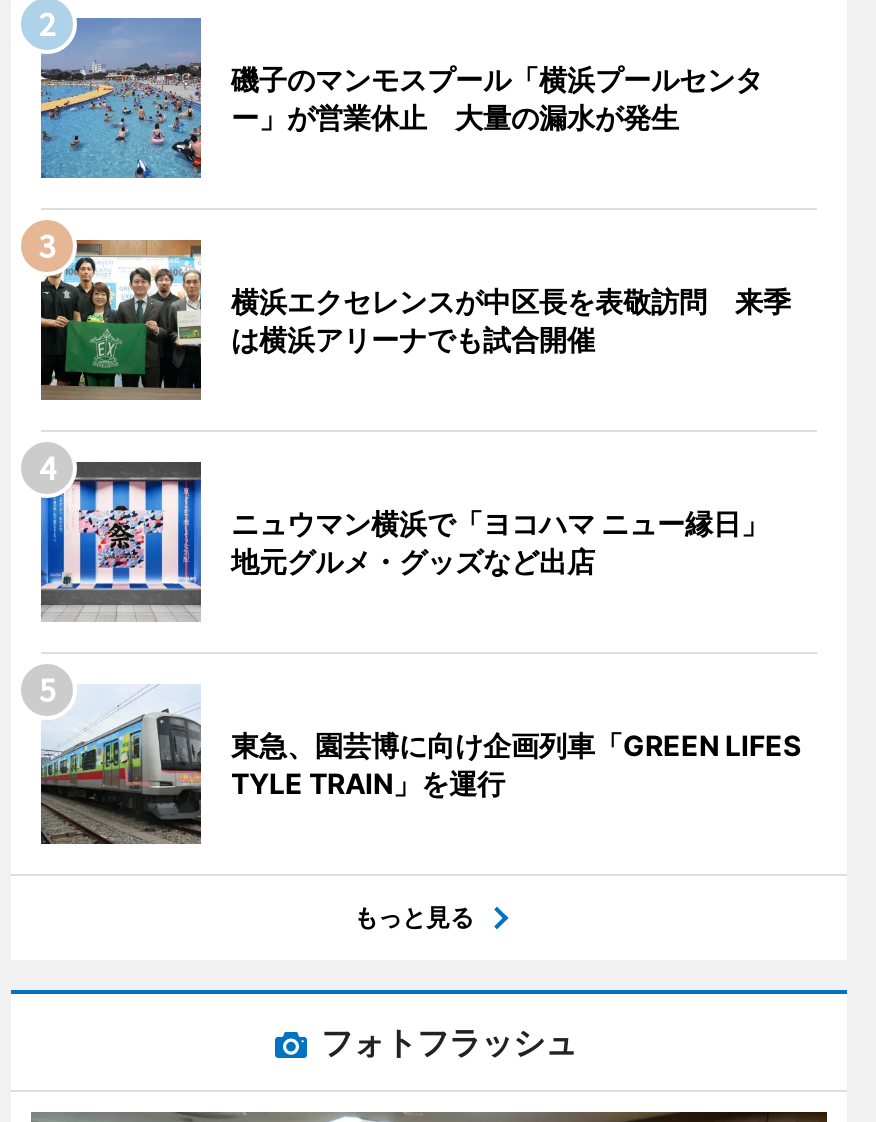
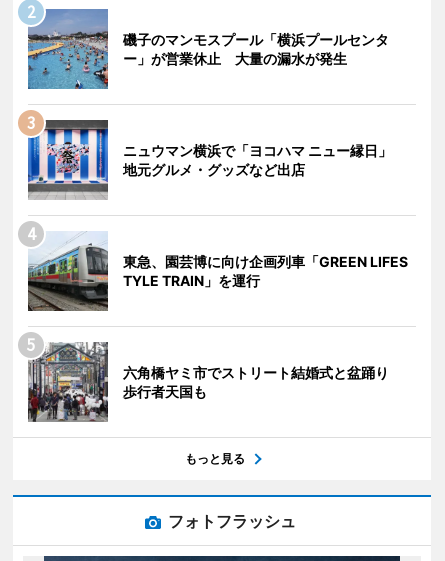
[39,238,791,400] [image] | 横浜エクセレンスが中区長を表敬訪問 来季 | は横浜アリーナでも試合開催 -> none
moved [31,448,801,800] -> [23,113,408,289]: [image] | ニュウマン横浜で「ヨコハマ ニュー縁日」 | 地元グルメ・グッズなど出店 | 東急、園芸博に向け企画列車「GREEN LIFES | TYLE TRAIN」を運行
none -> [28,341,403,422] [image] | 六角橋ヤミ市でストリート結婚式と盆踊り | 歩行者天国も

